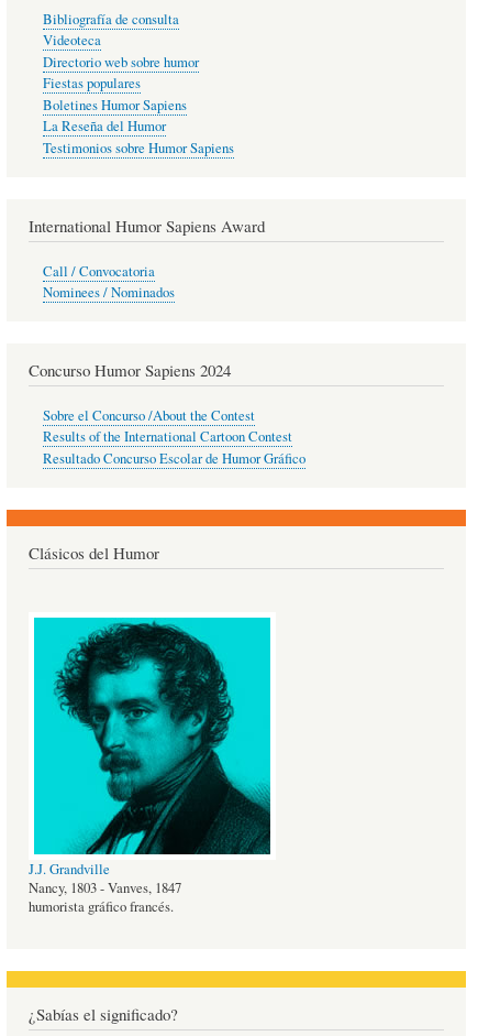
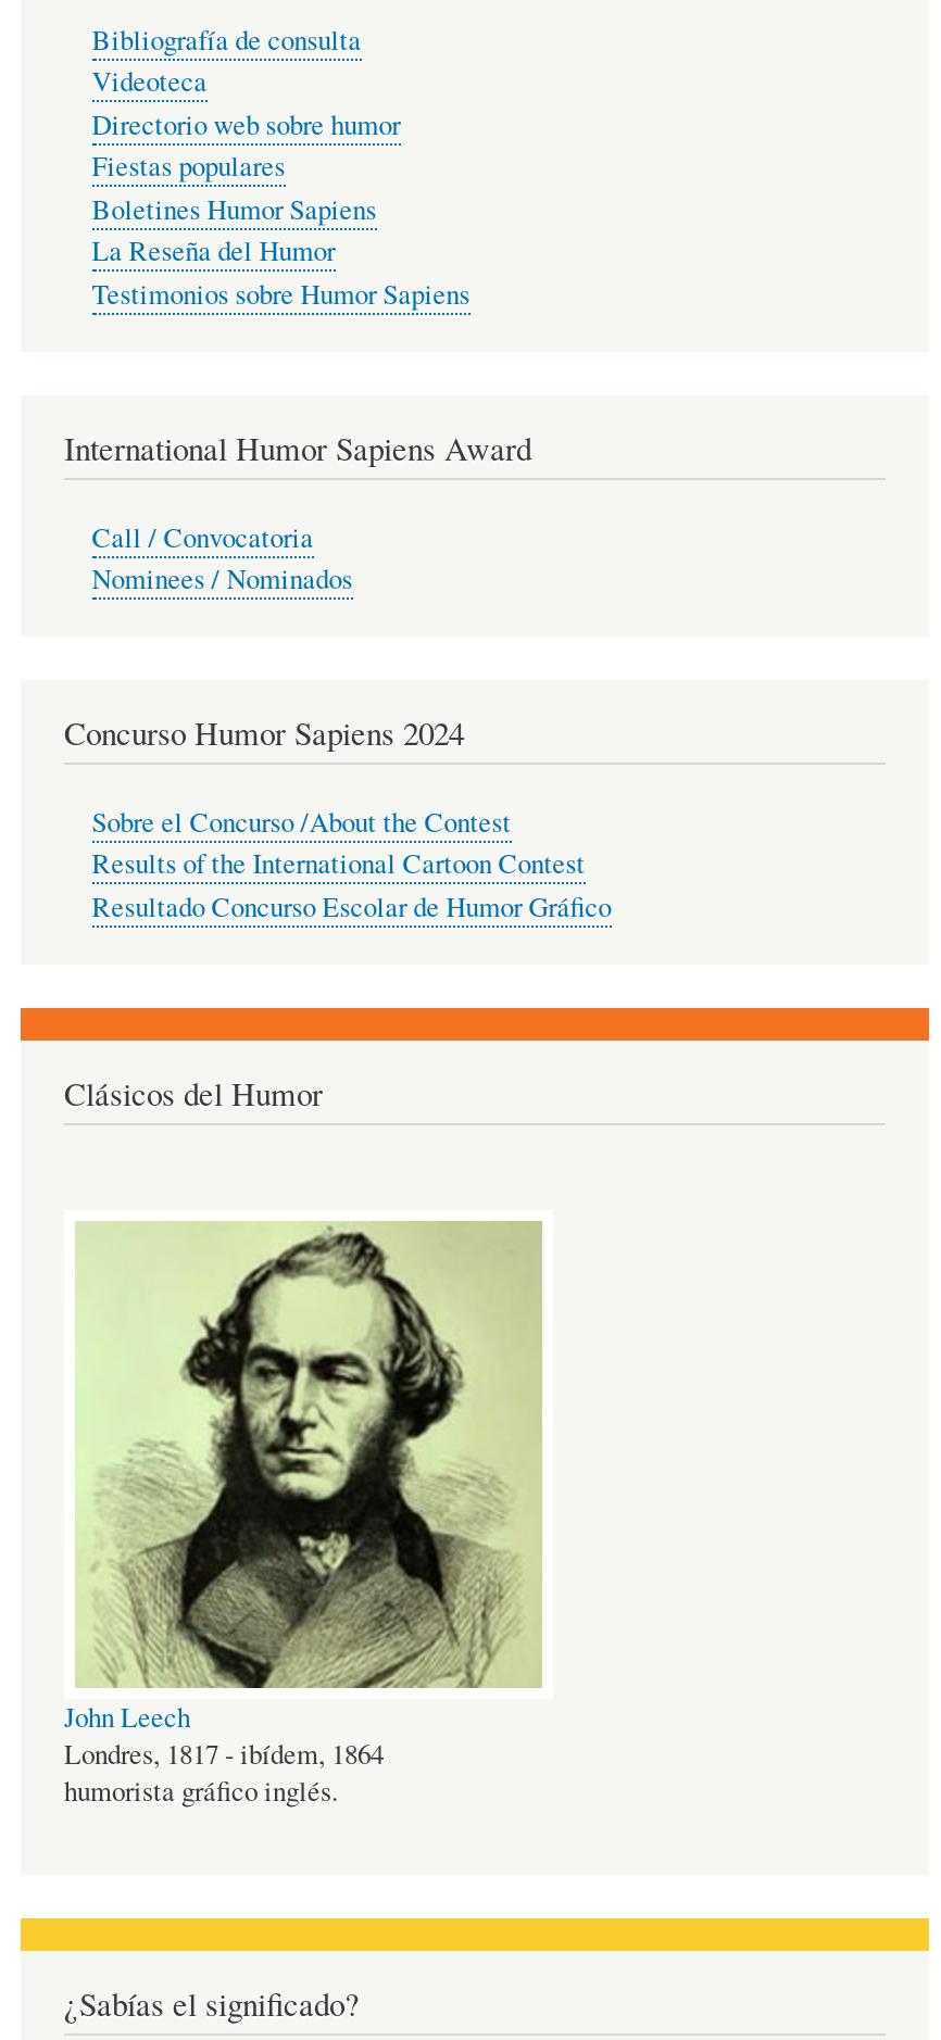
[29,617,271,915] [image] | J.J. Grandville | Nancy, 1803 - Vanves, 1847 | humorista gráfico francés. -> [64,1219,544,1809] [image] | John Leech | Londres, 1817 - ibídem, 1864 | humorista gráfico inglés.

